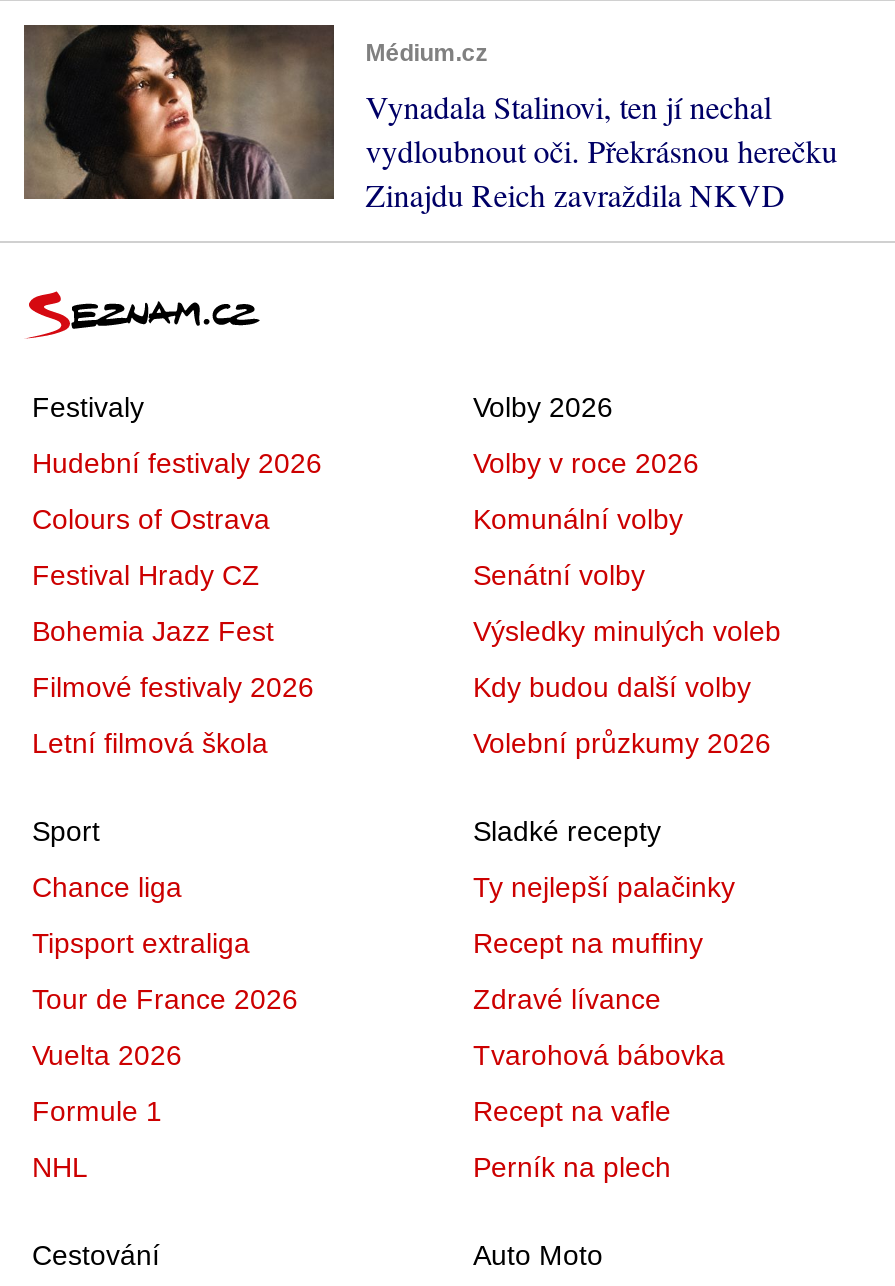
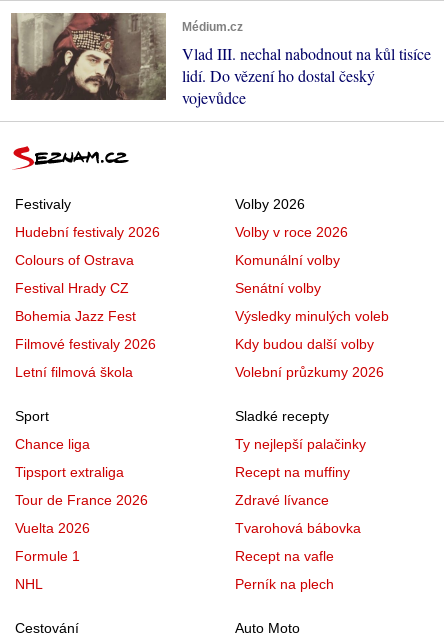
[24,24,837,215] [image] | Vynadala Stalinovi, ten jí nechal | vydloubnout oči. Překrásnou herečku | Zinajdu Reich zavraždila NKVD -> [11,12,431,108] [image] | Vlad III. nechal nabodnout na kůl tisíce | lidí. Do vězení ho dostal český | vojevůdce

